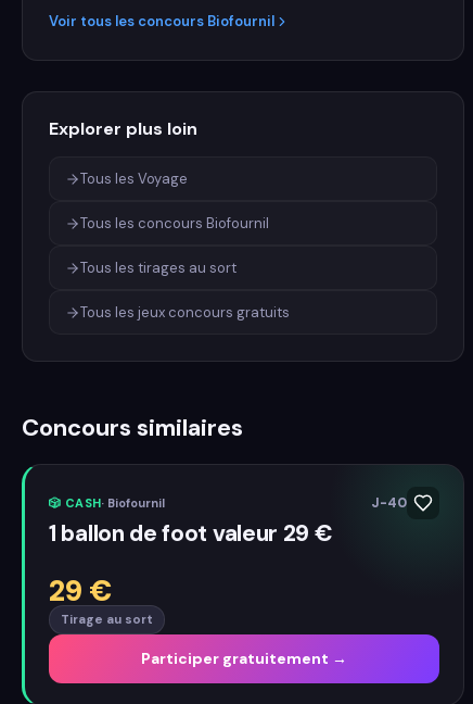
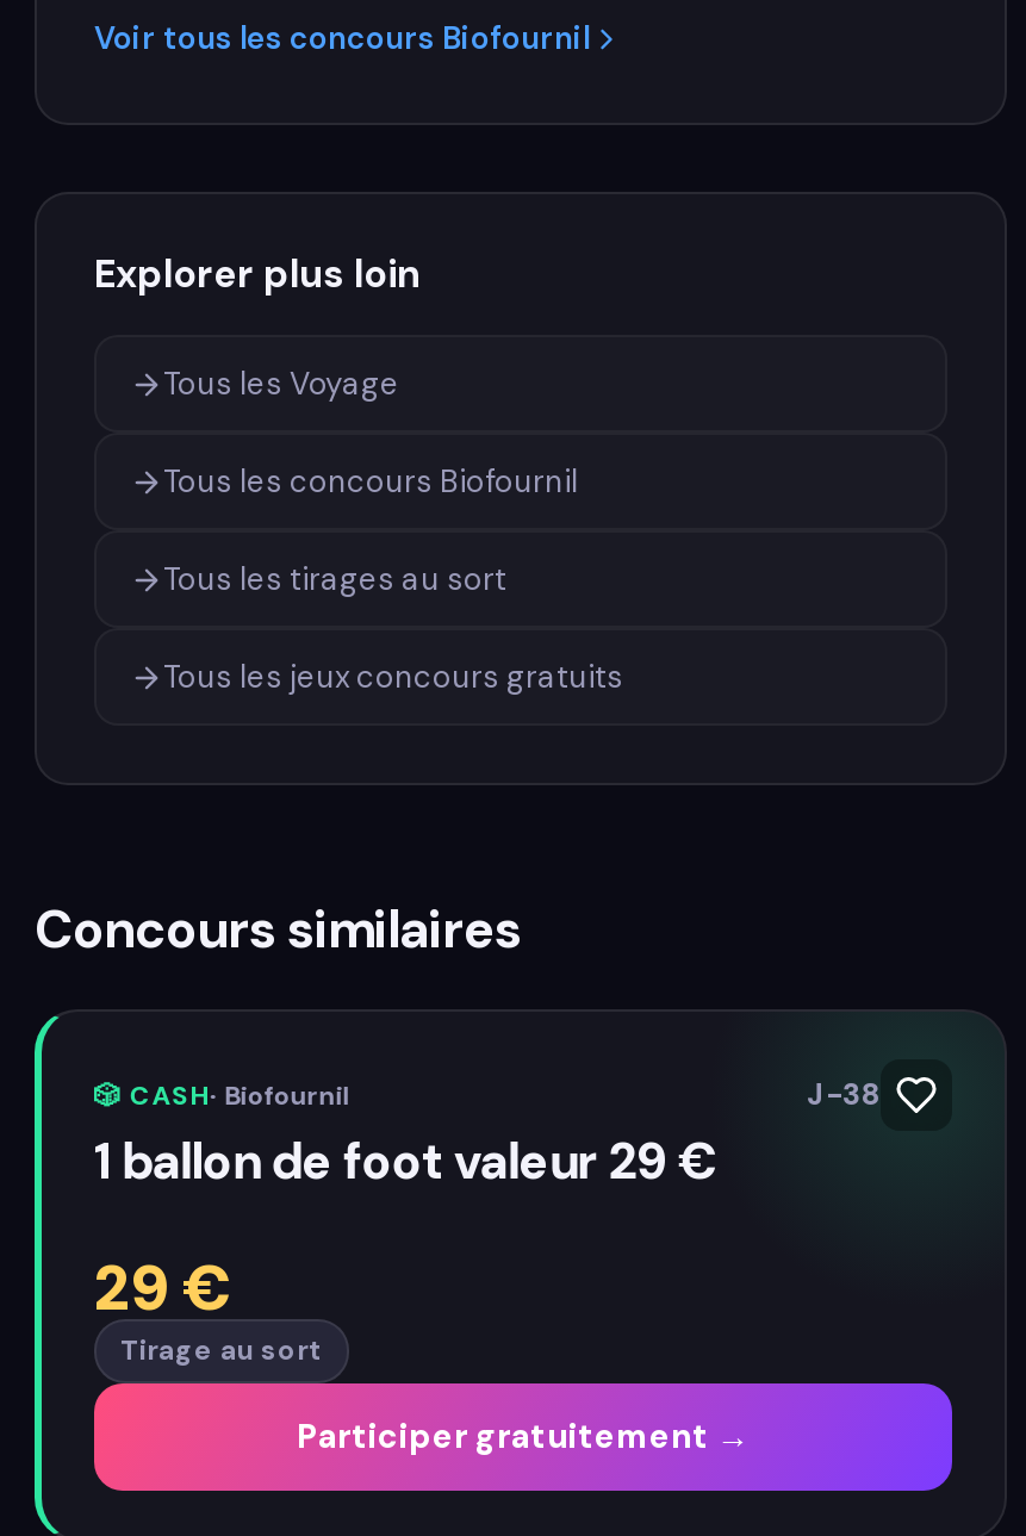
[371,494,407,512] J-40 -> [807,1076,881,1114] J-38

